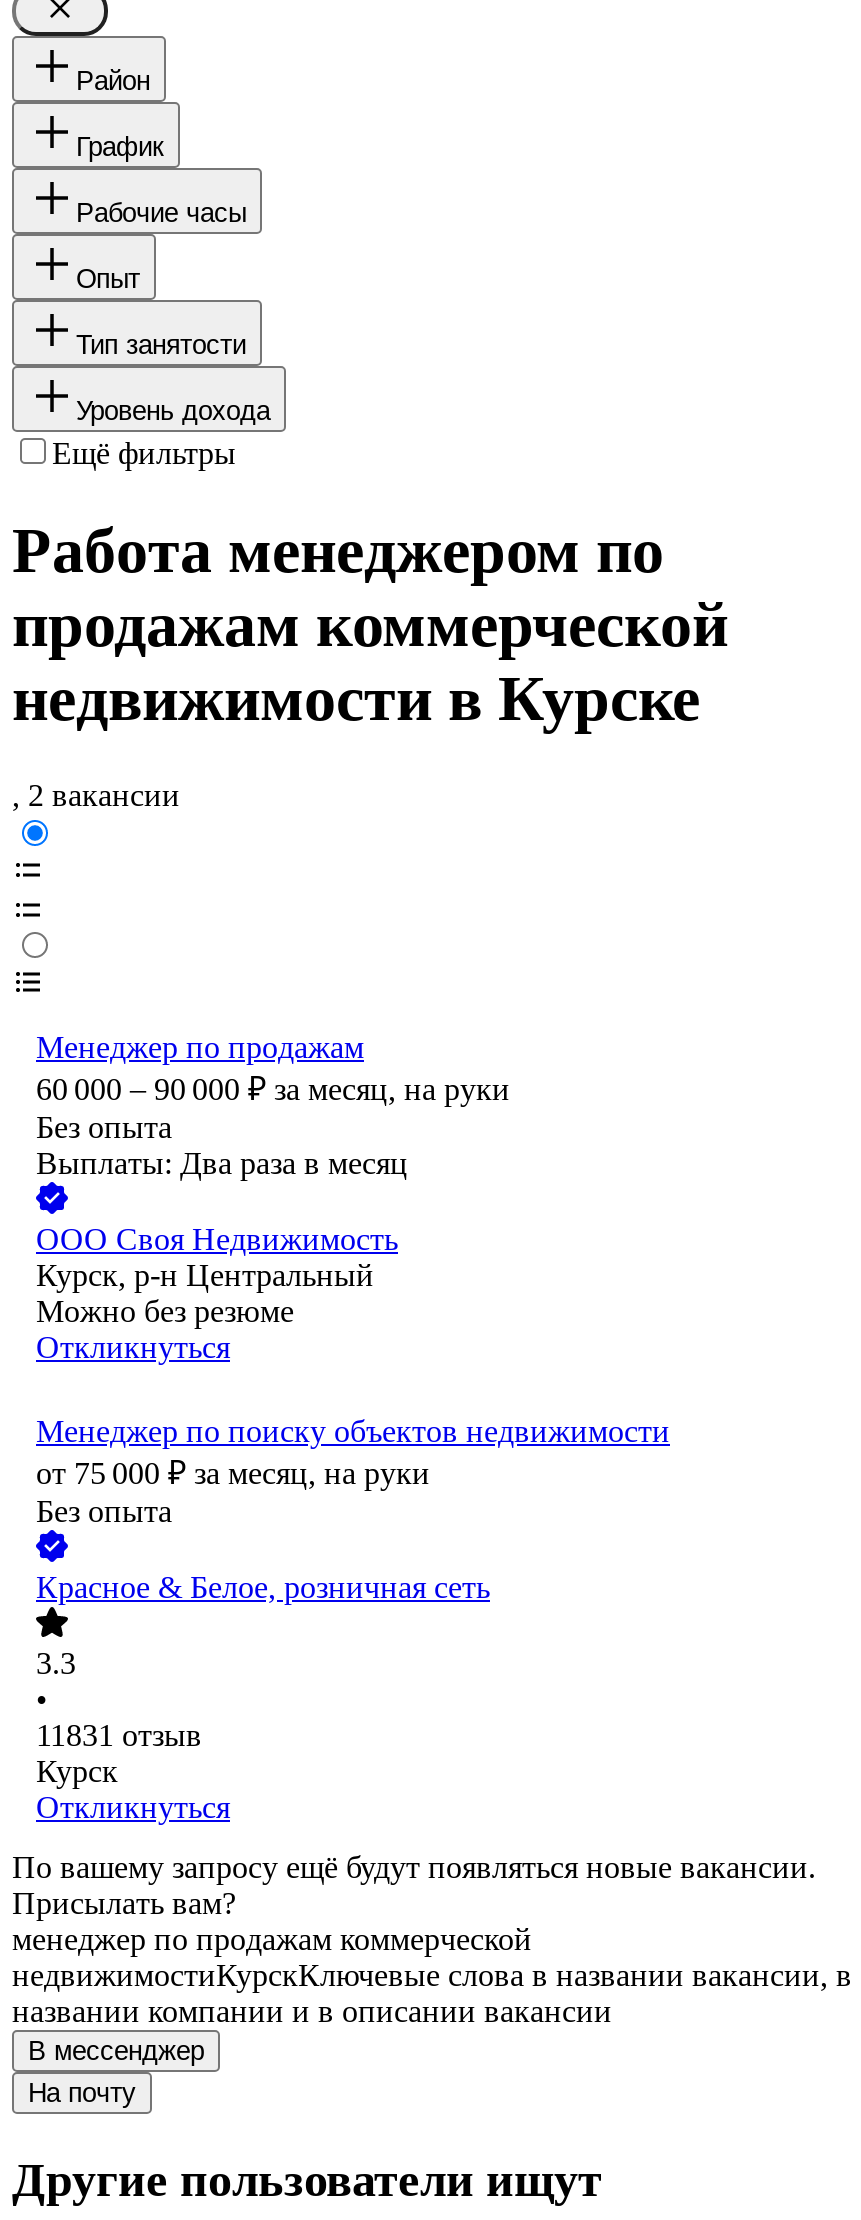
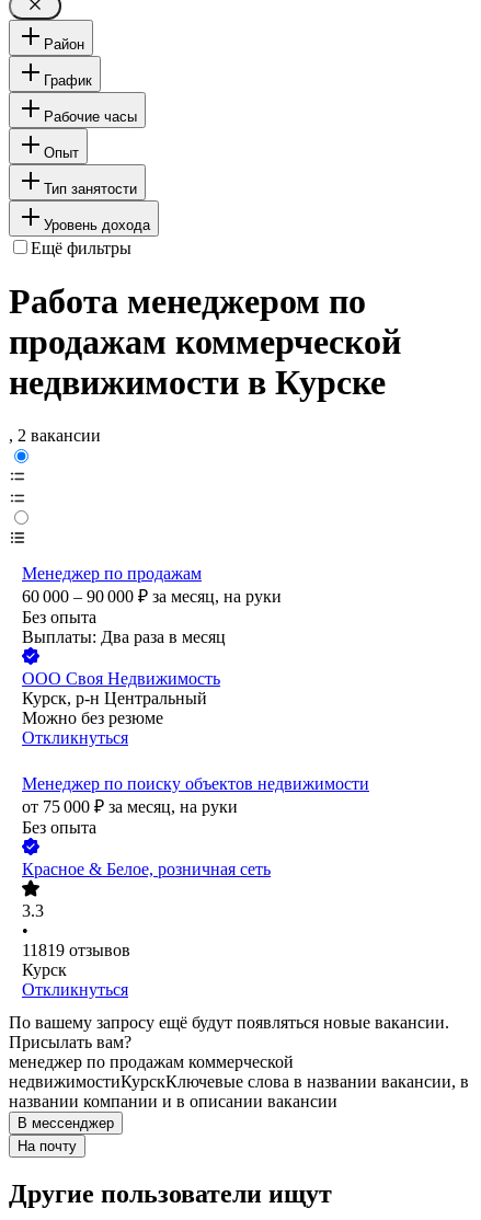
[36,1719,202,1753] 11831 отзыв -> [22,941,130,960] 11819 отзывов

